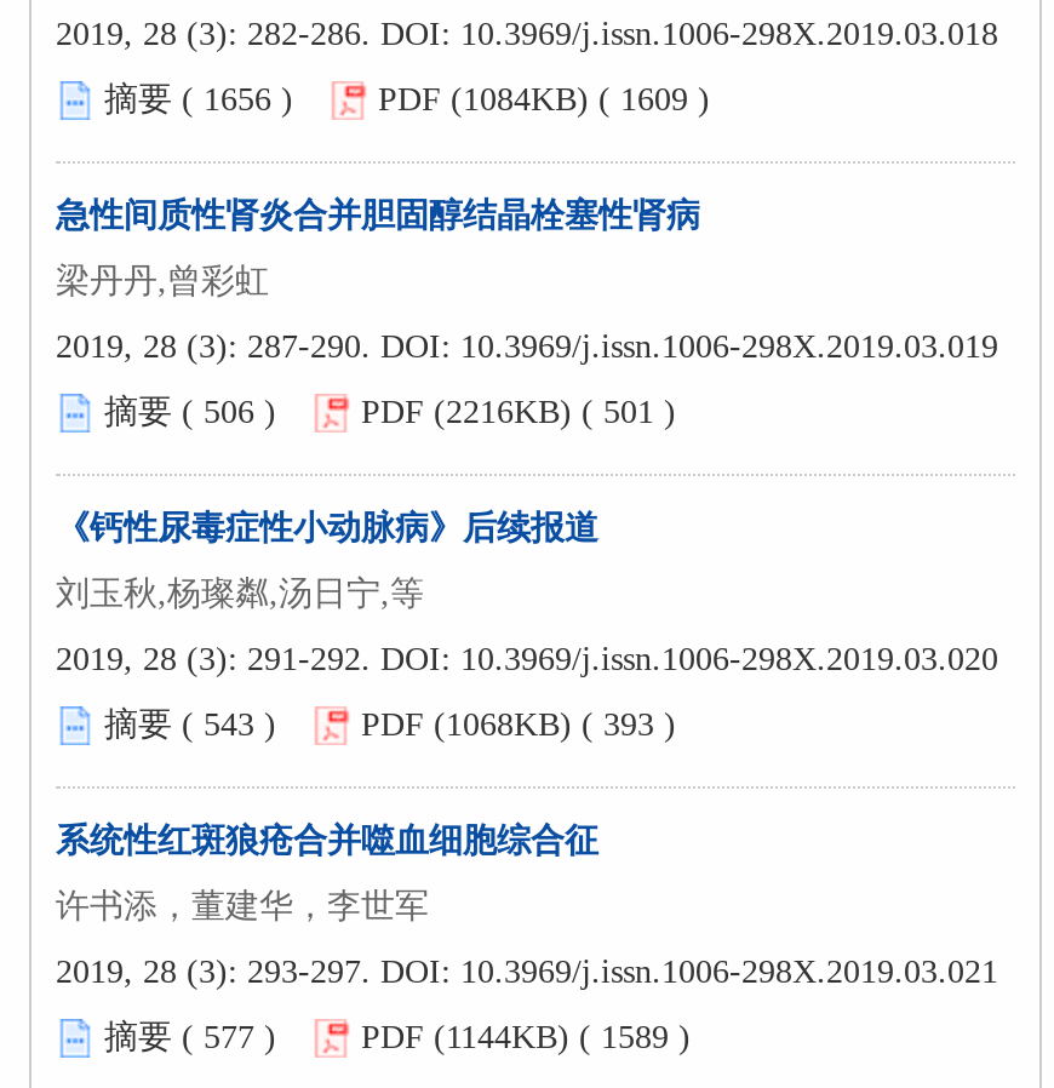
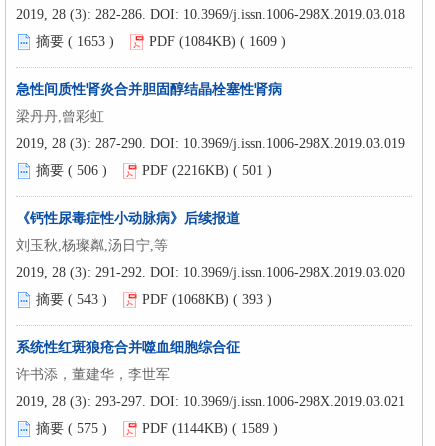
[104,82,293,119] 摘要 (1656) -> [36,34,114,49] 摘要 (1653)
[104,1020,276,1056] 摘要 (577) -> [36,421,107,436] 摘要 (575)

